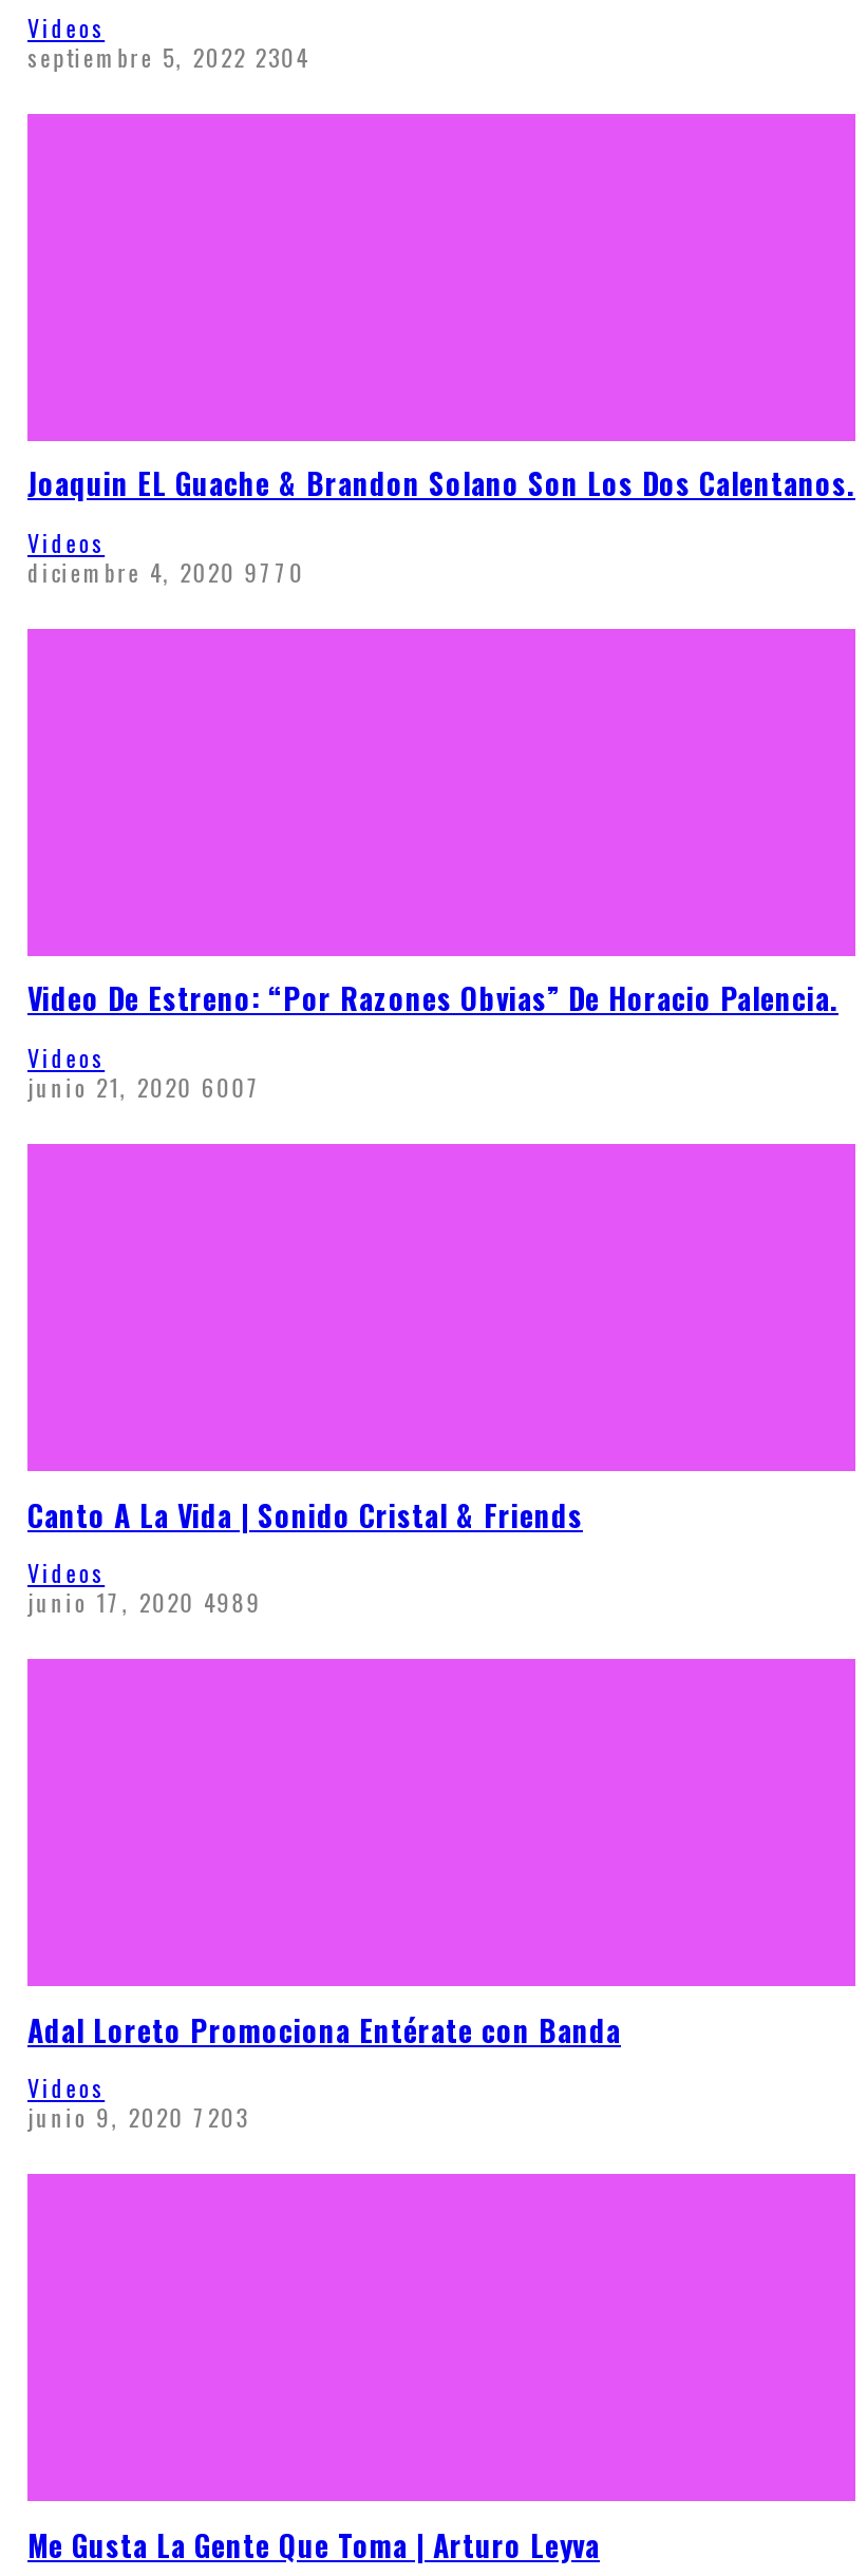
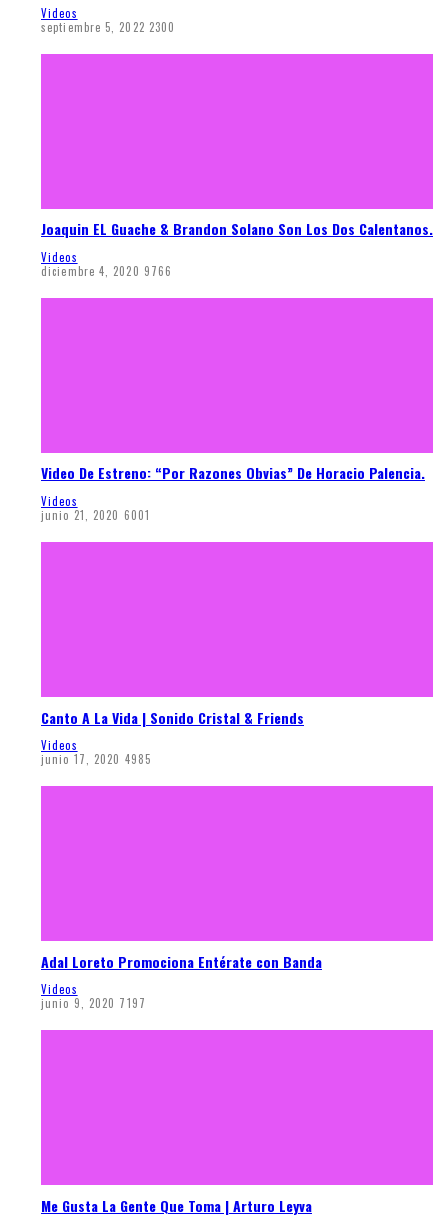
[27,39,309,73] septiembre 5, 2022 2304 -> [41,19,175,35] septiembre 5, 2022 2300
[27,555,305,588] diciembre 4, 2020 9770 -> [41,263,172,279] diciembre 4, 2020 9766
[27,1070,262,1104] junio 21, 2020 6007 -> [41,507,150,523] junio 21, 2020 6001
[27,1586,262,1619] junio 17, 2020 4989 -> [41,751,151,767] junio 17, 2020 4985
[27,2101,249,2135] junio 9, 2020 7203 -> [41,995,146,1011] junio 9, 2020 7197

